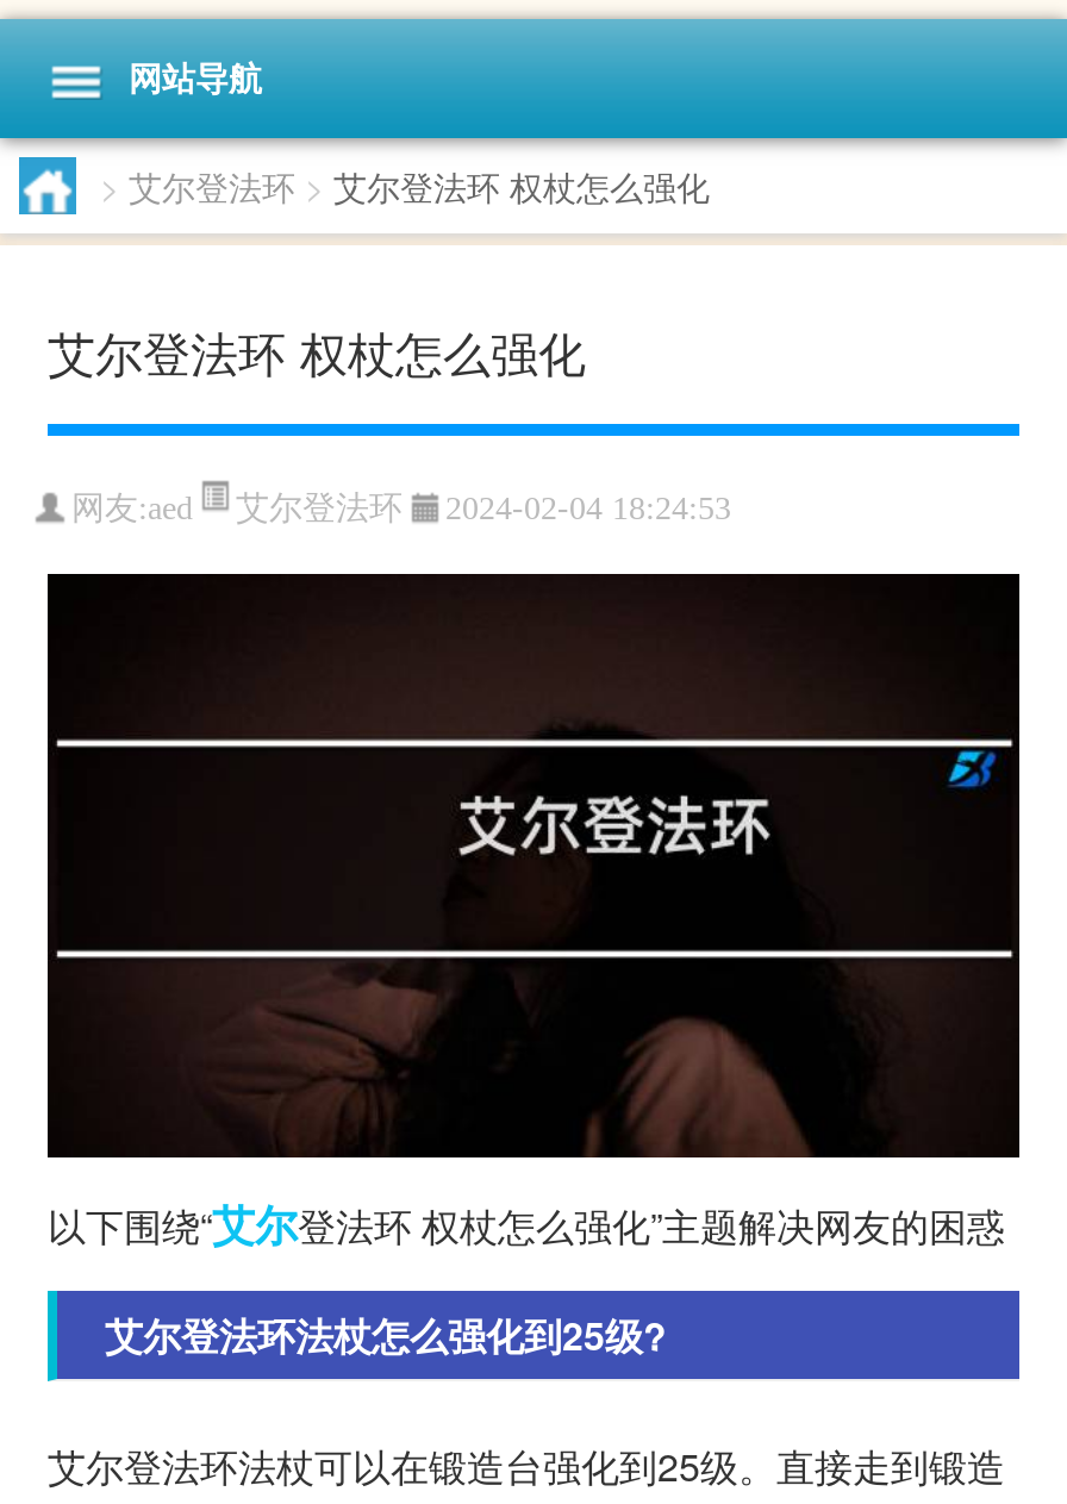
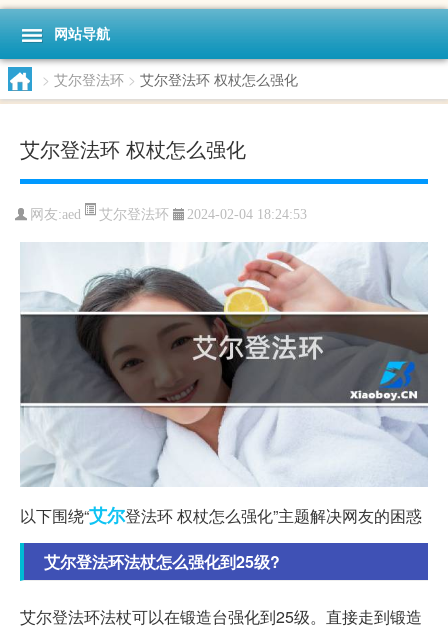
[45,572,1022,1160] [image] -> [20,242,428,487] [image]

